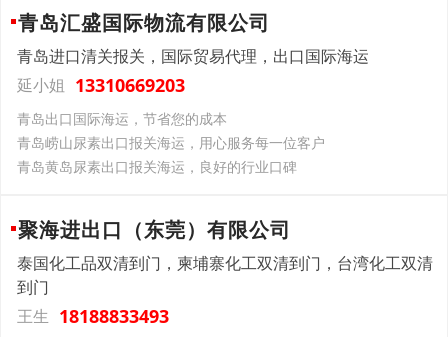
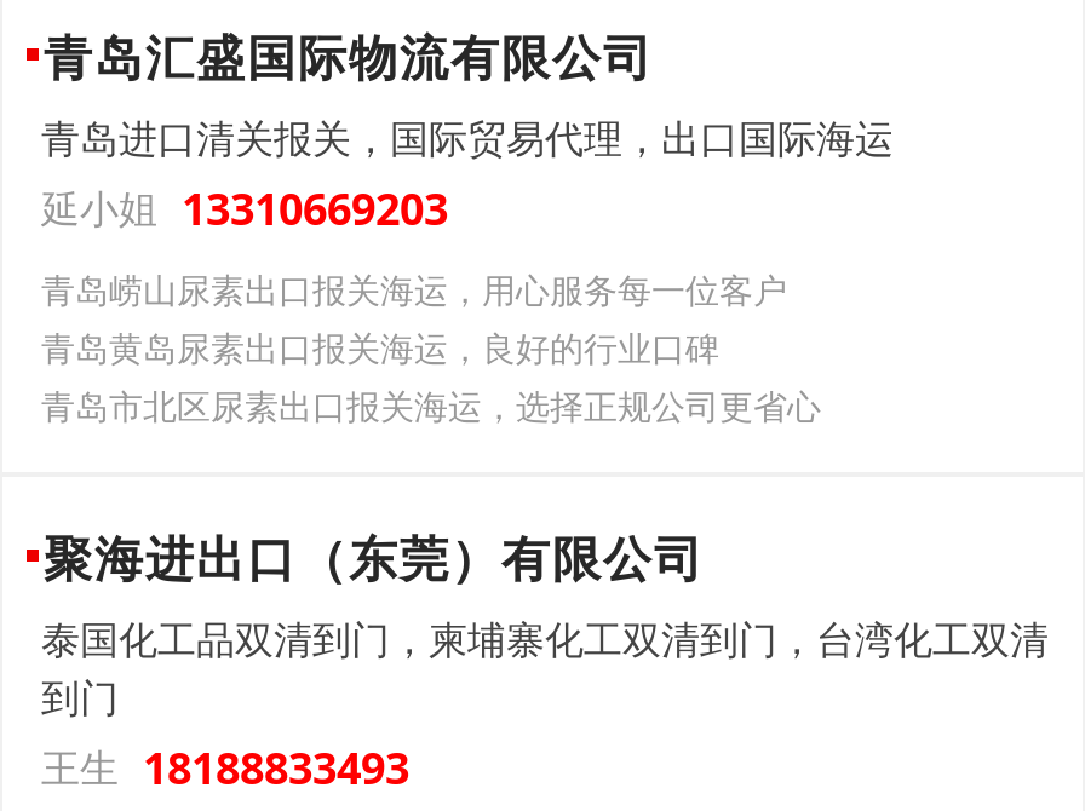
[17,109,227,128] 青岛出口国际海运，节省您的成本 -> none
moved [17,133,325,176] -> [41,267,787,371]: 青岛崂山尿素出口报关海运，用心服务每一位客户 | 青岛黄岛尿素出口报关海运，良好的行业口碑
none -> [41,383,821,429] 青岛市北区尿素出口报关海运，选择正规公司更省心

